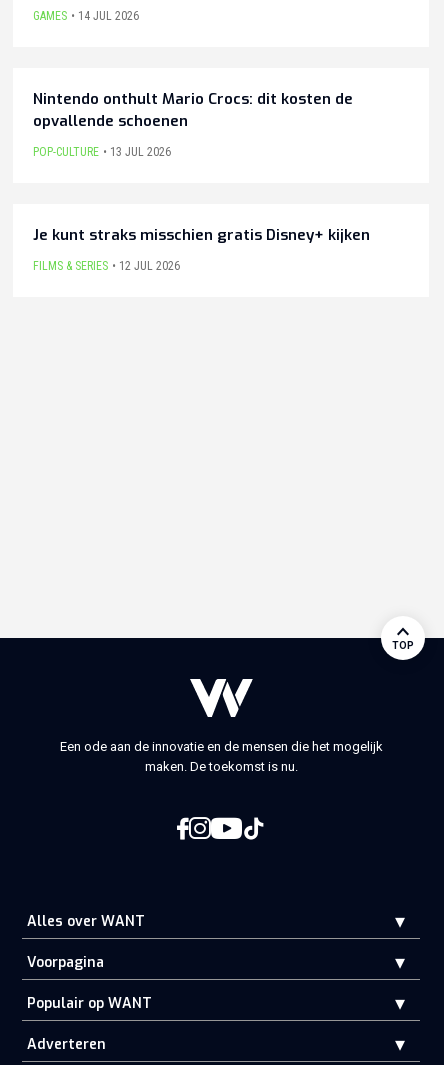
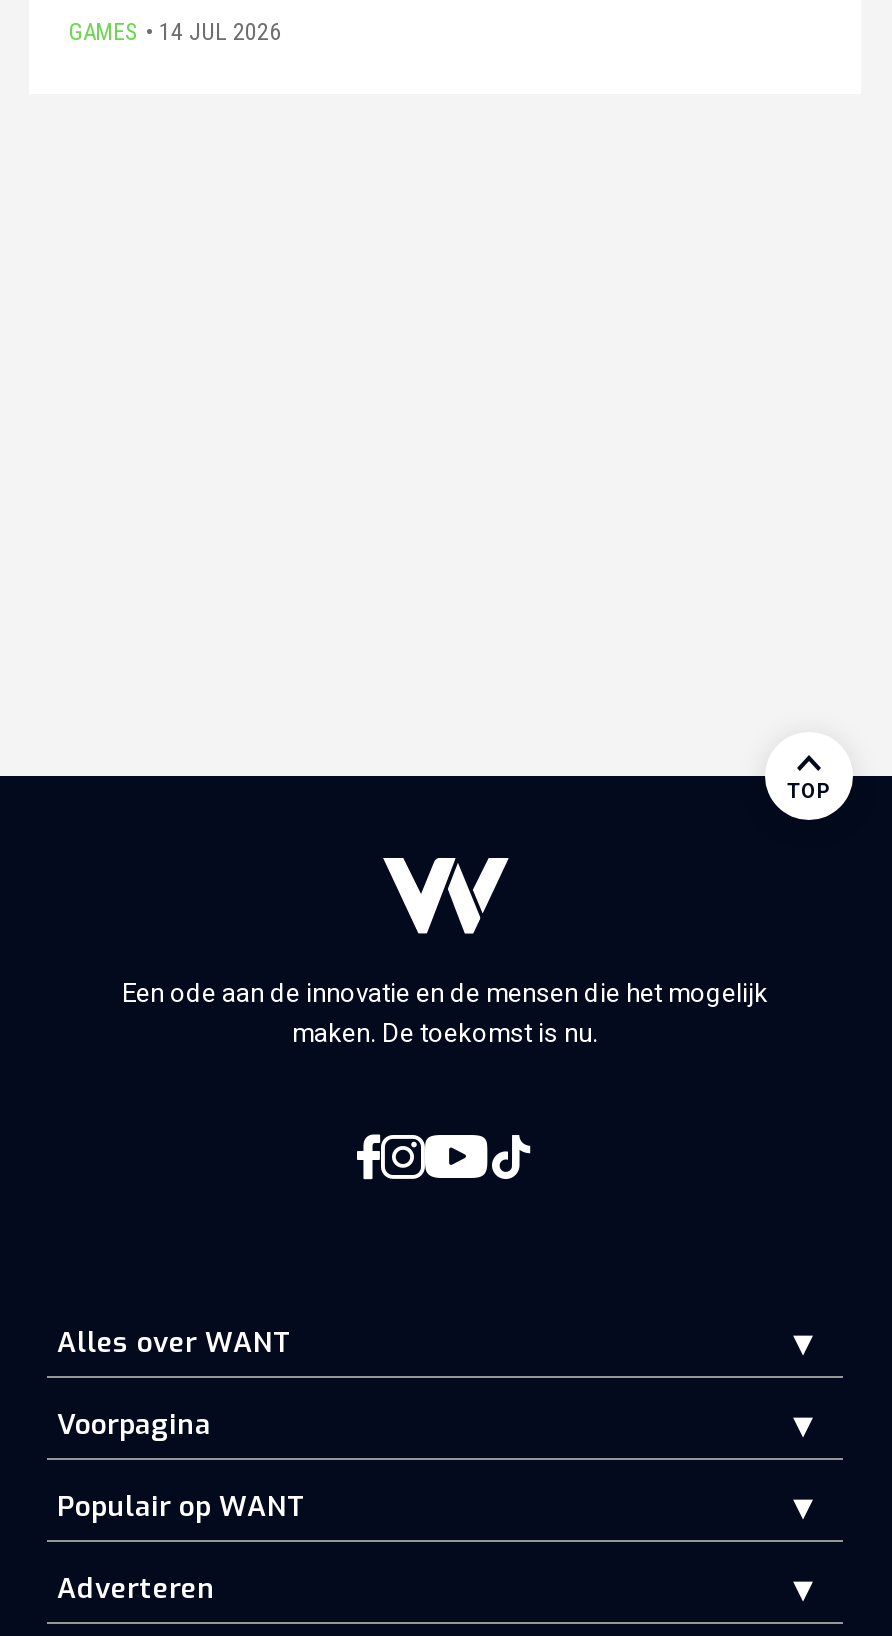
[33,89,353,159] Nintendo onthult Mario Crocs: dit kosten de | opvallende schoenen | POP-CULTURE 13 JUL 2026 -> none
[33,225,370,273] Je kunt straks misschien gratis Disney+ kijken | FILMS & SERIES 12 JUL 2026 -> none

